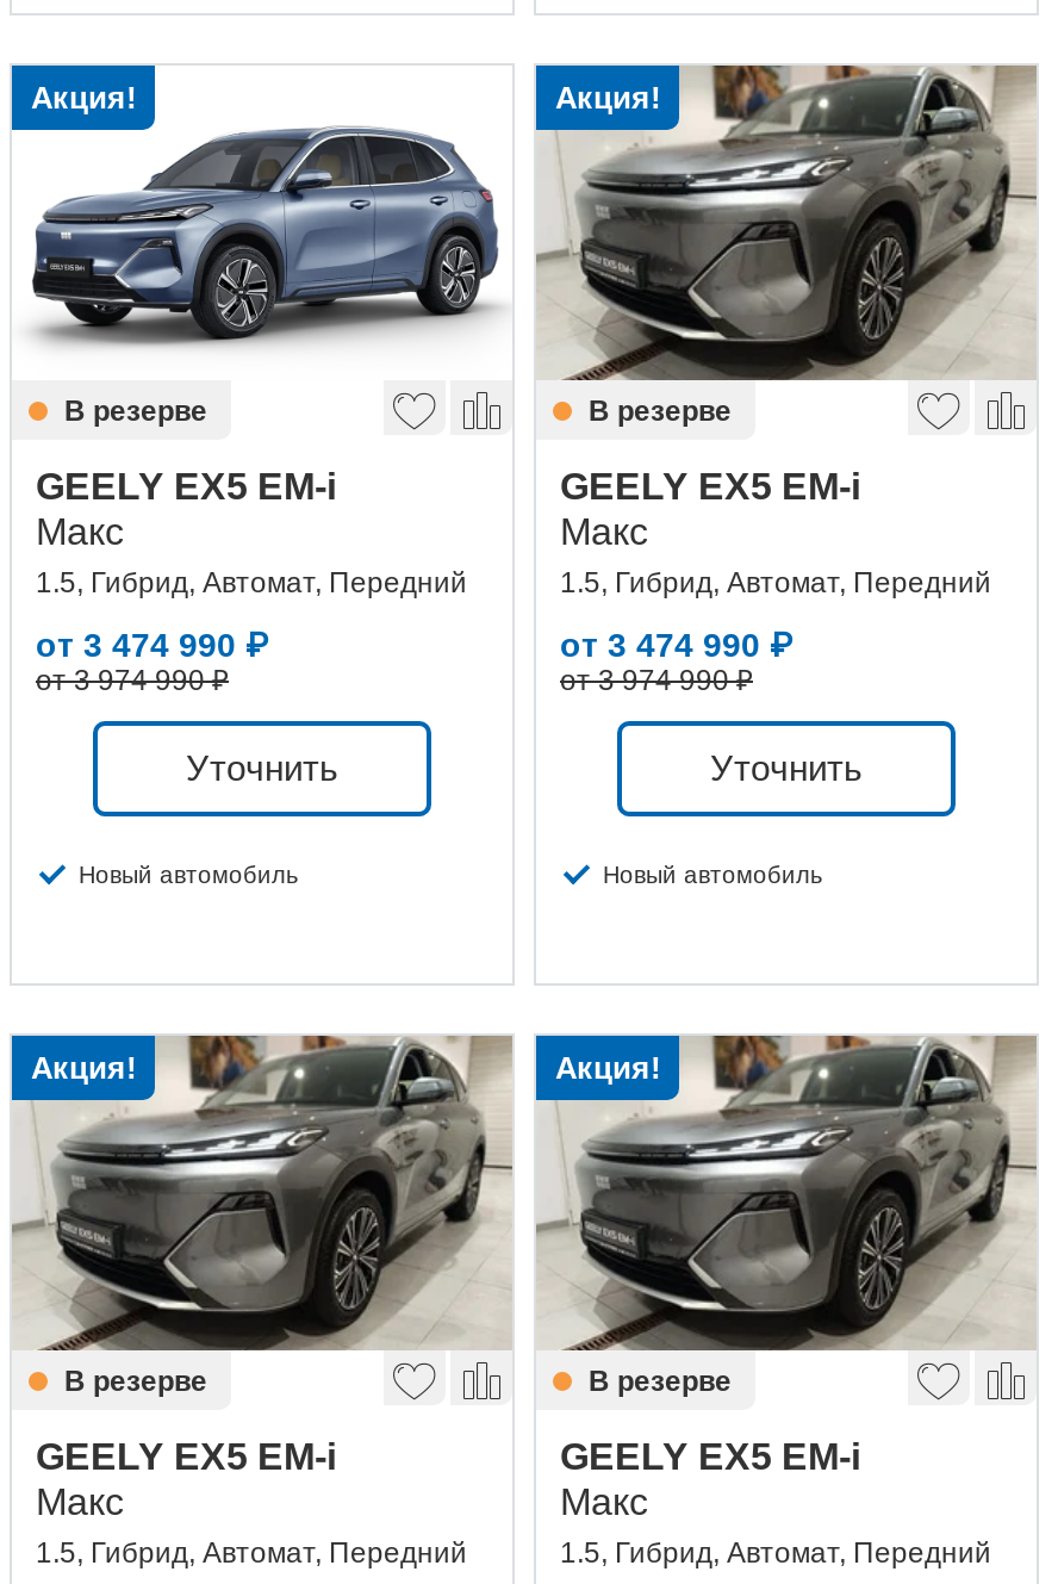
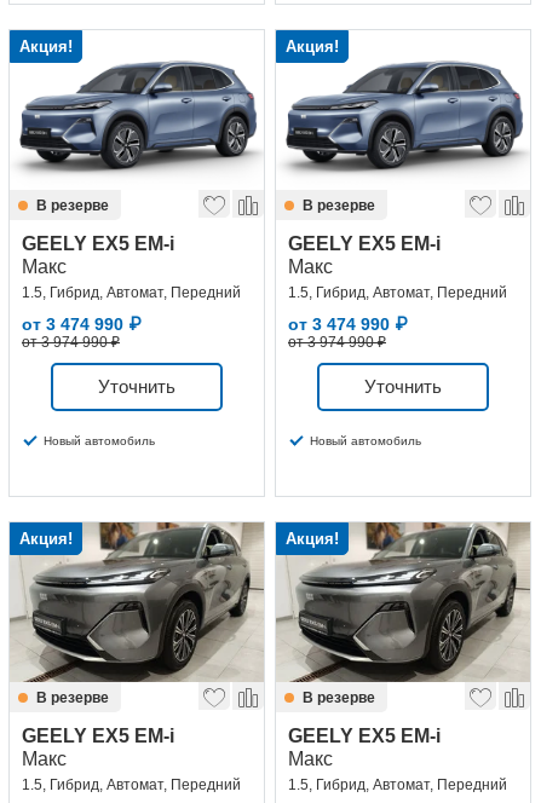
[534,63,1039,383] [image] -> [276,30,530,190] [image]

